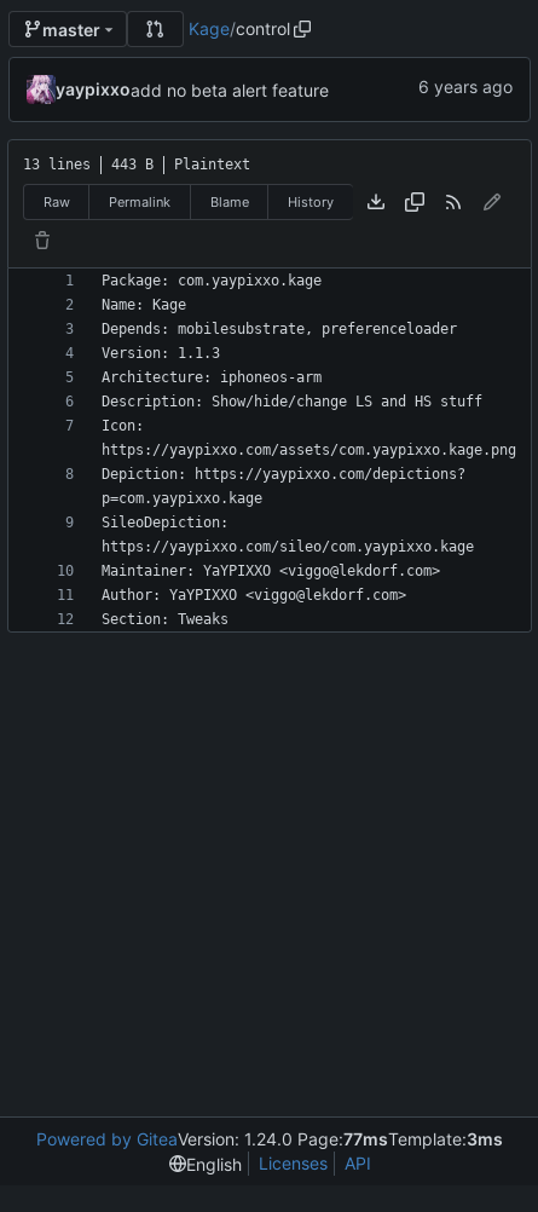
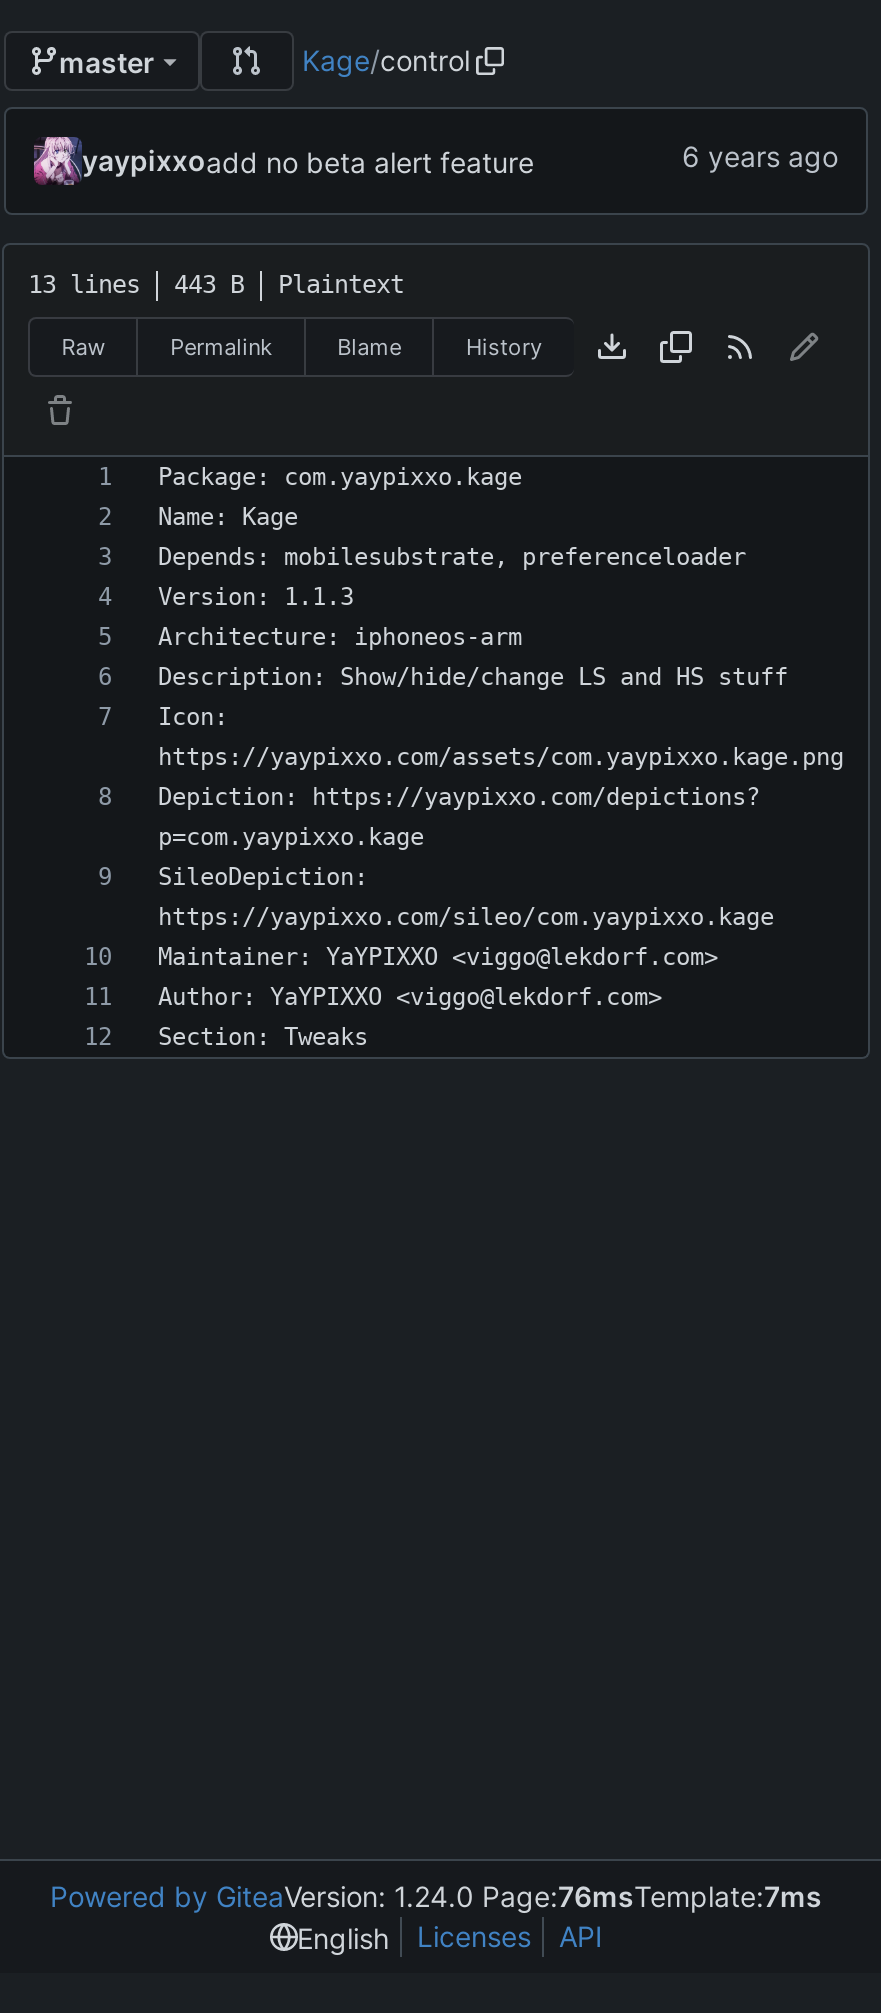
[36,1129,503,1149] Powered by GiteaVersion: 1.24.0 Page:77msTemplate:3ms -> [50,1879,822,1913] Powered by GiteaVersion: 1.24.0 Page:76msTemplate:7ms

